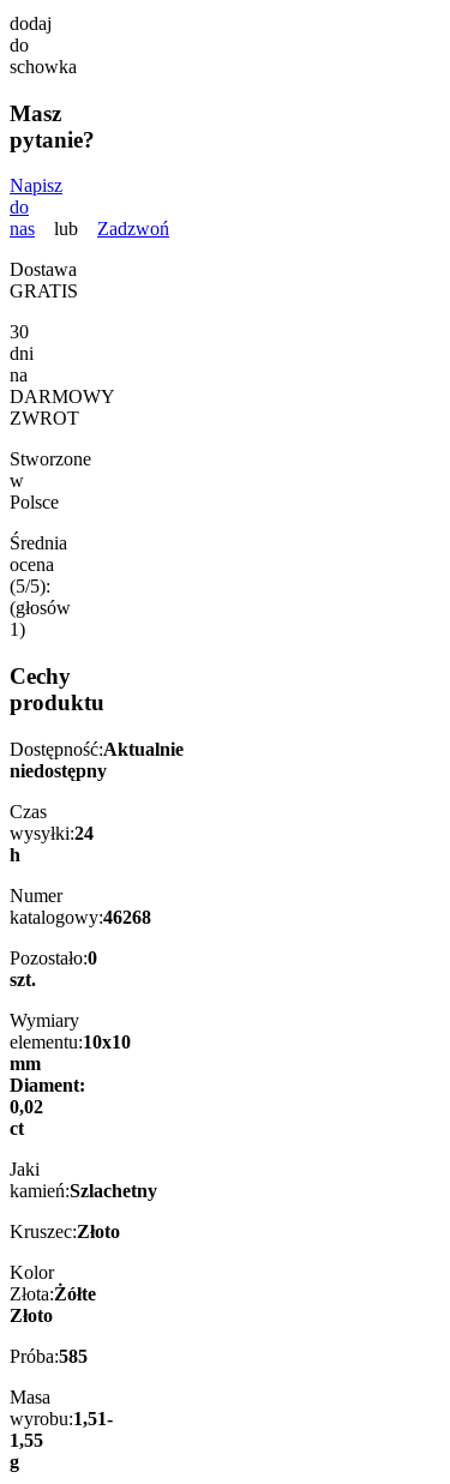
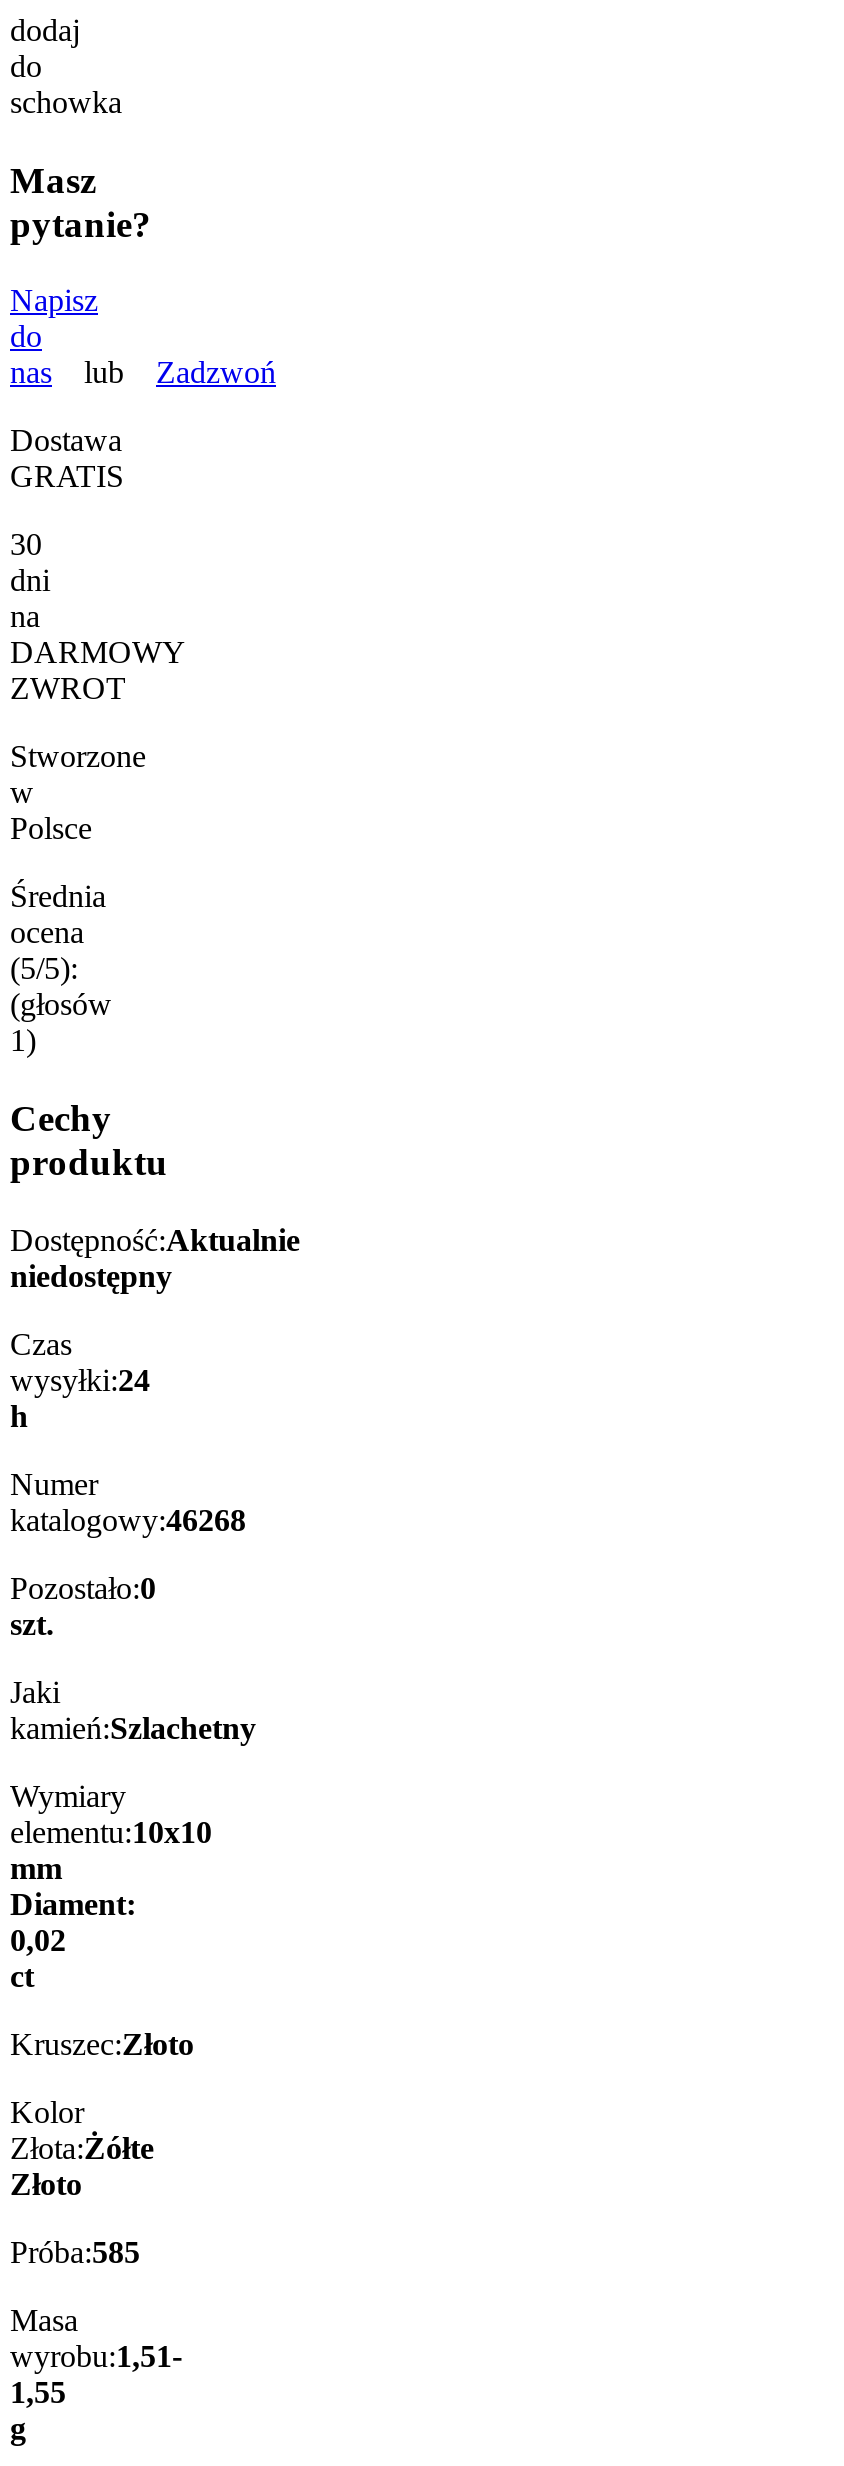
moved [10,1010,131,1138] -> [10,1778,212,1992]: Wymiary | elementu:10x10 | mm | Diament: | 0,02 | ct
moved [10,1159,157,1201] -> [10,1674,256,1744]: Jaki | kamień:Szlachetny

